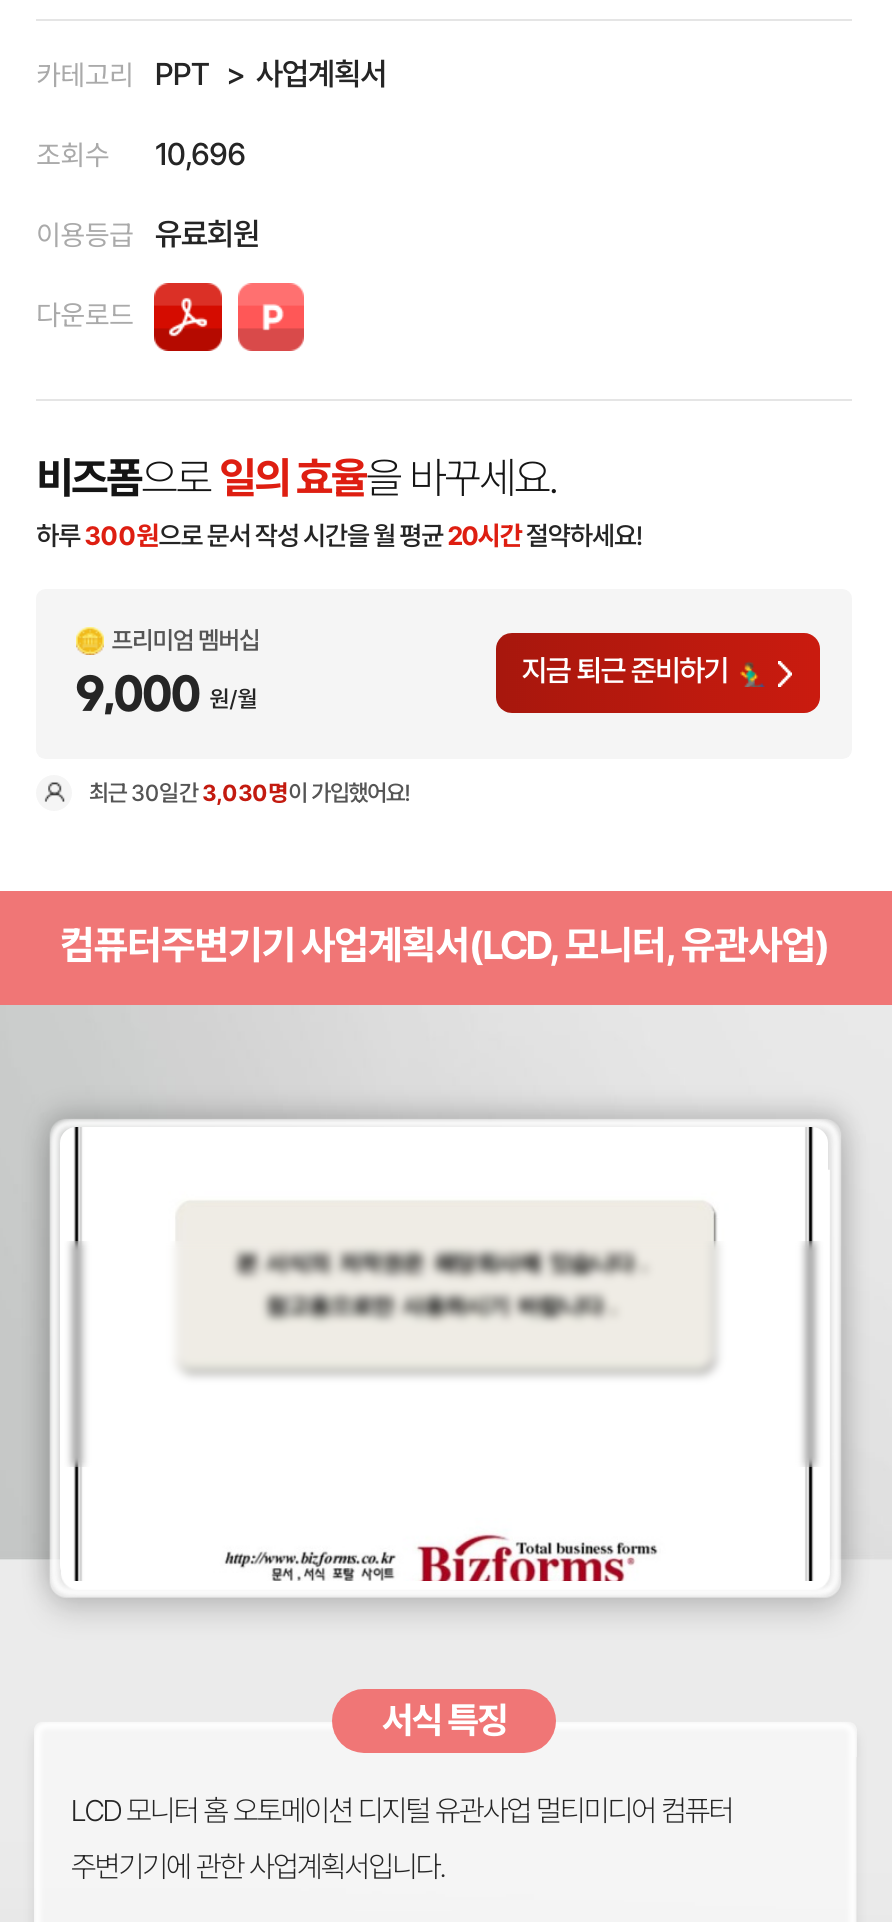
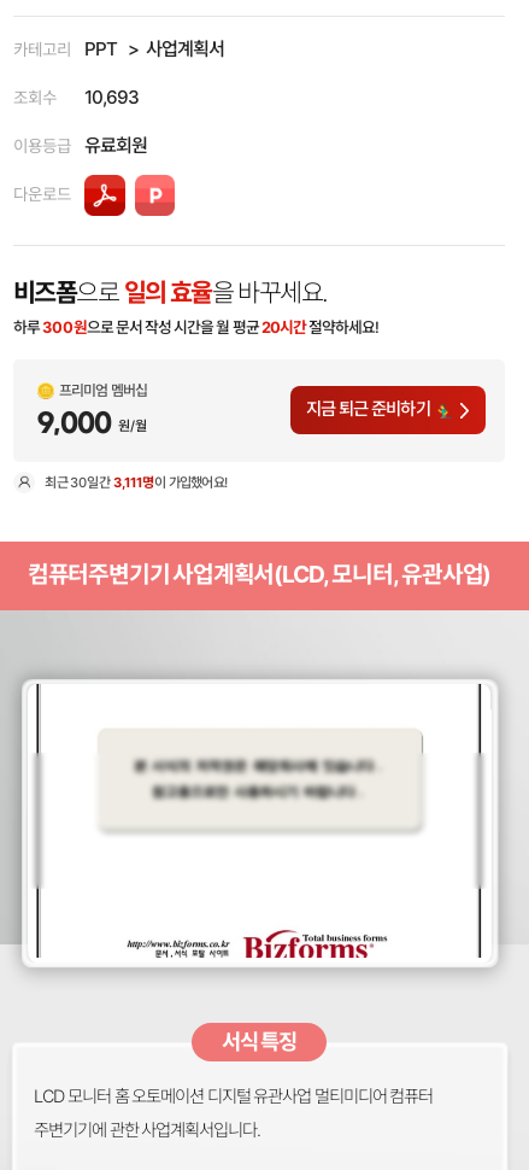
[36,134,245,172] 조회수 10,696 -> [13,85,139,108] 조회수 10,693
[89,778,409,806] 최근 30일간3,030명이 가입했어요! -> [45,473,227,490] 최근 30일간3,111명이 가입했어요!

